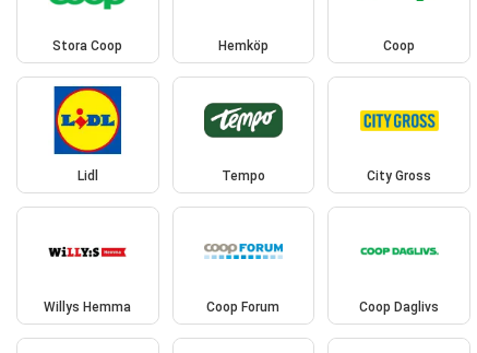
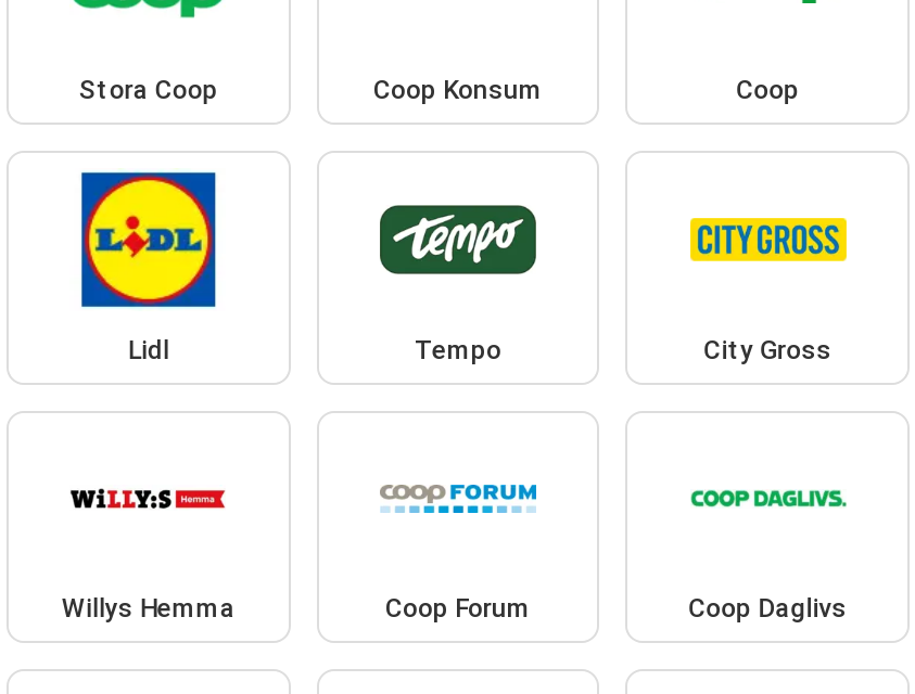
[218,38,269,53] Hemköp -> [373,75,543,106] Coop Konsum

